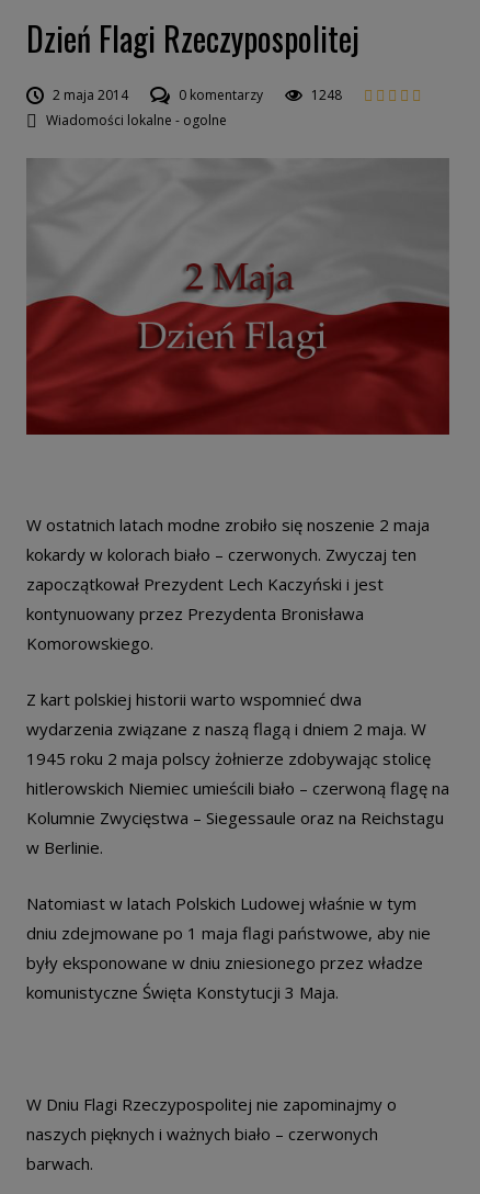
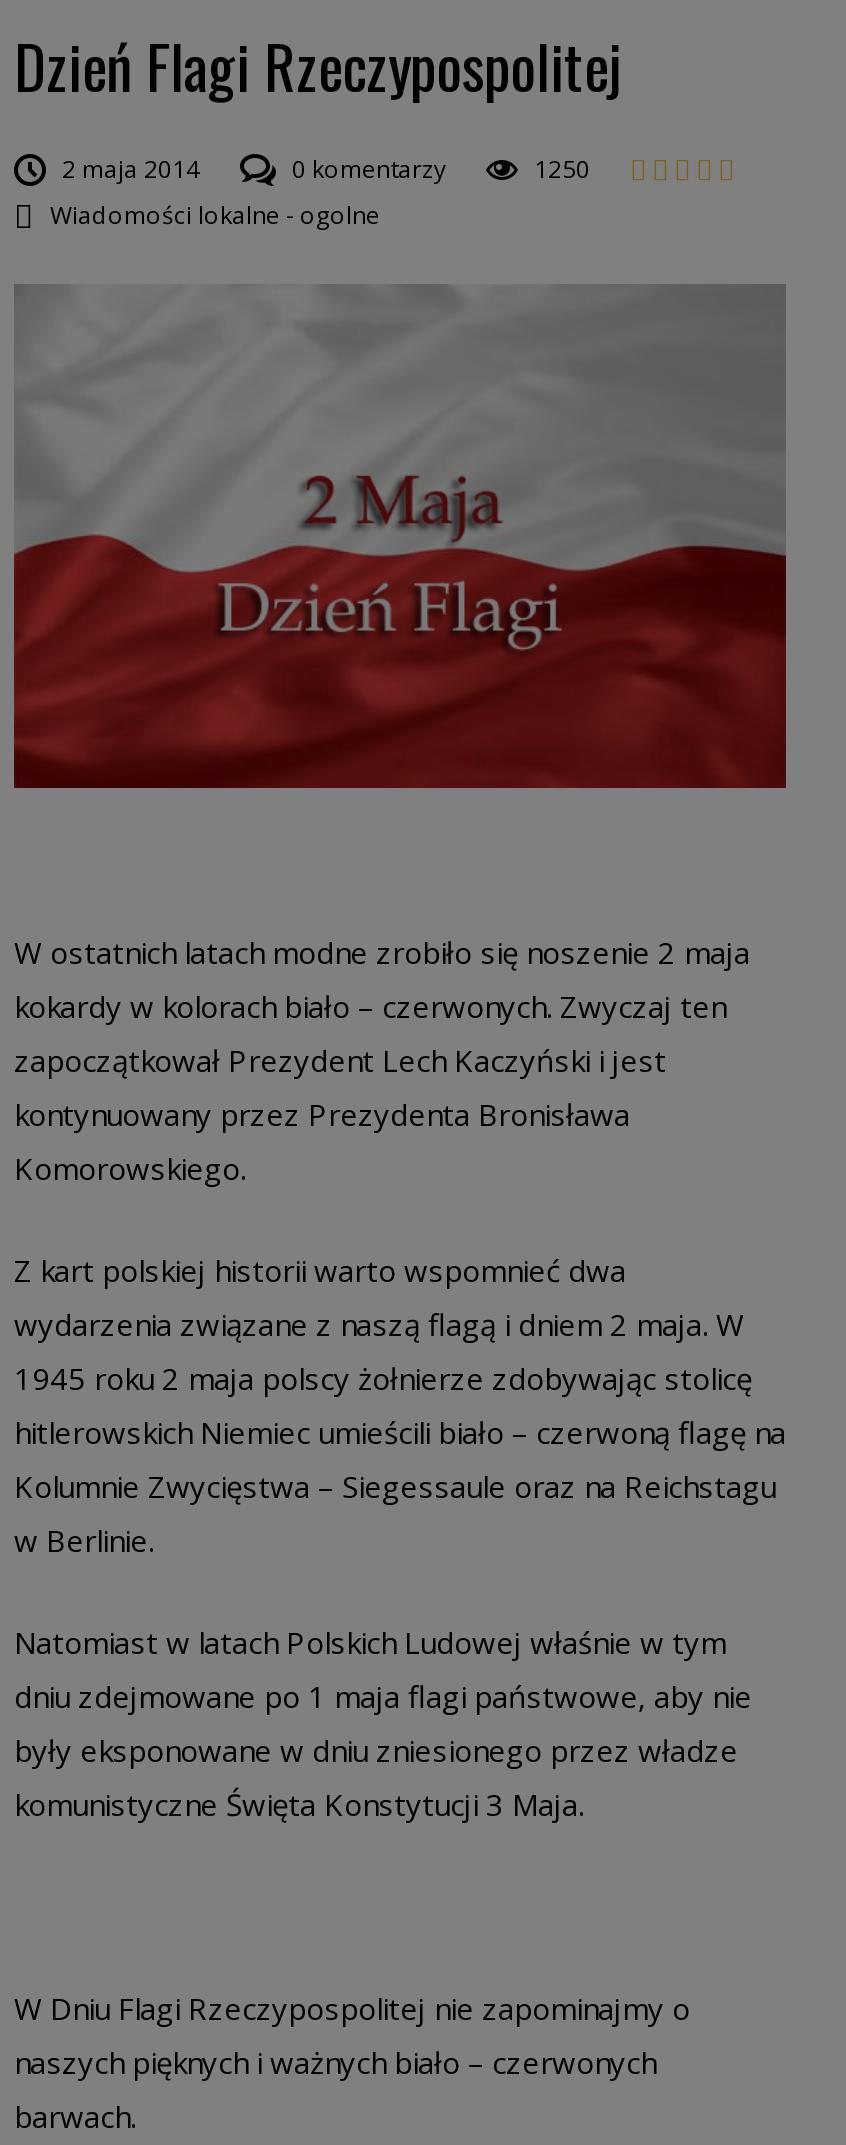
[311,86,342,104] 1248 -> [534,152,590,186] 1250

